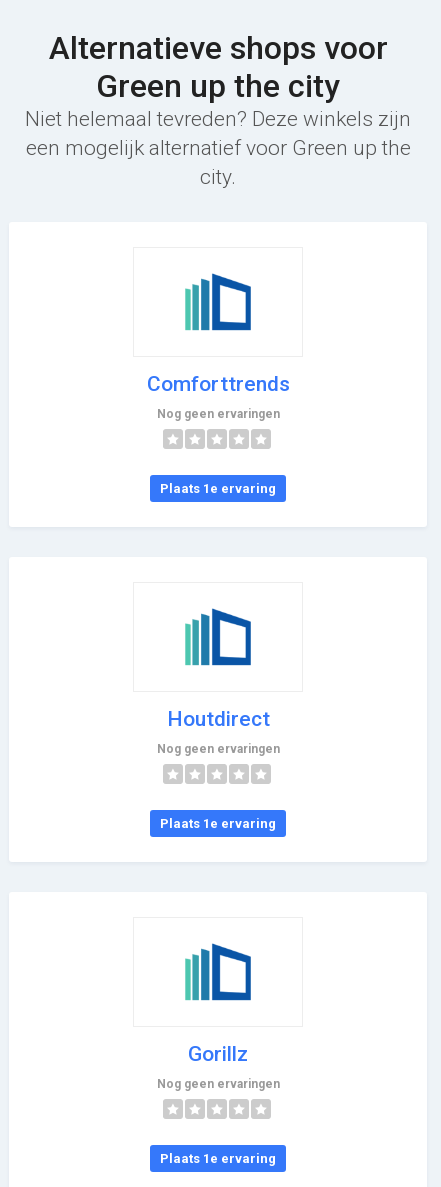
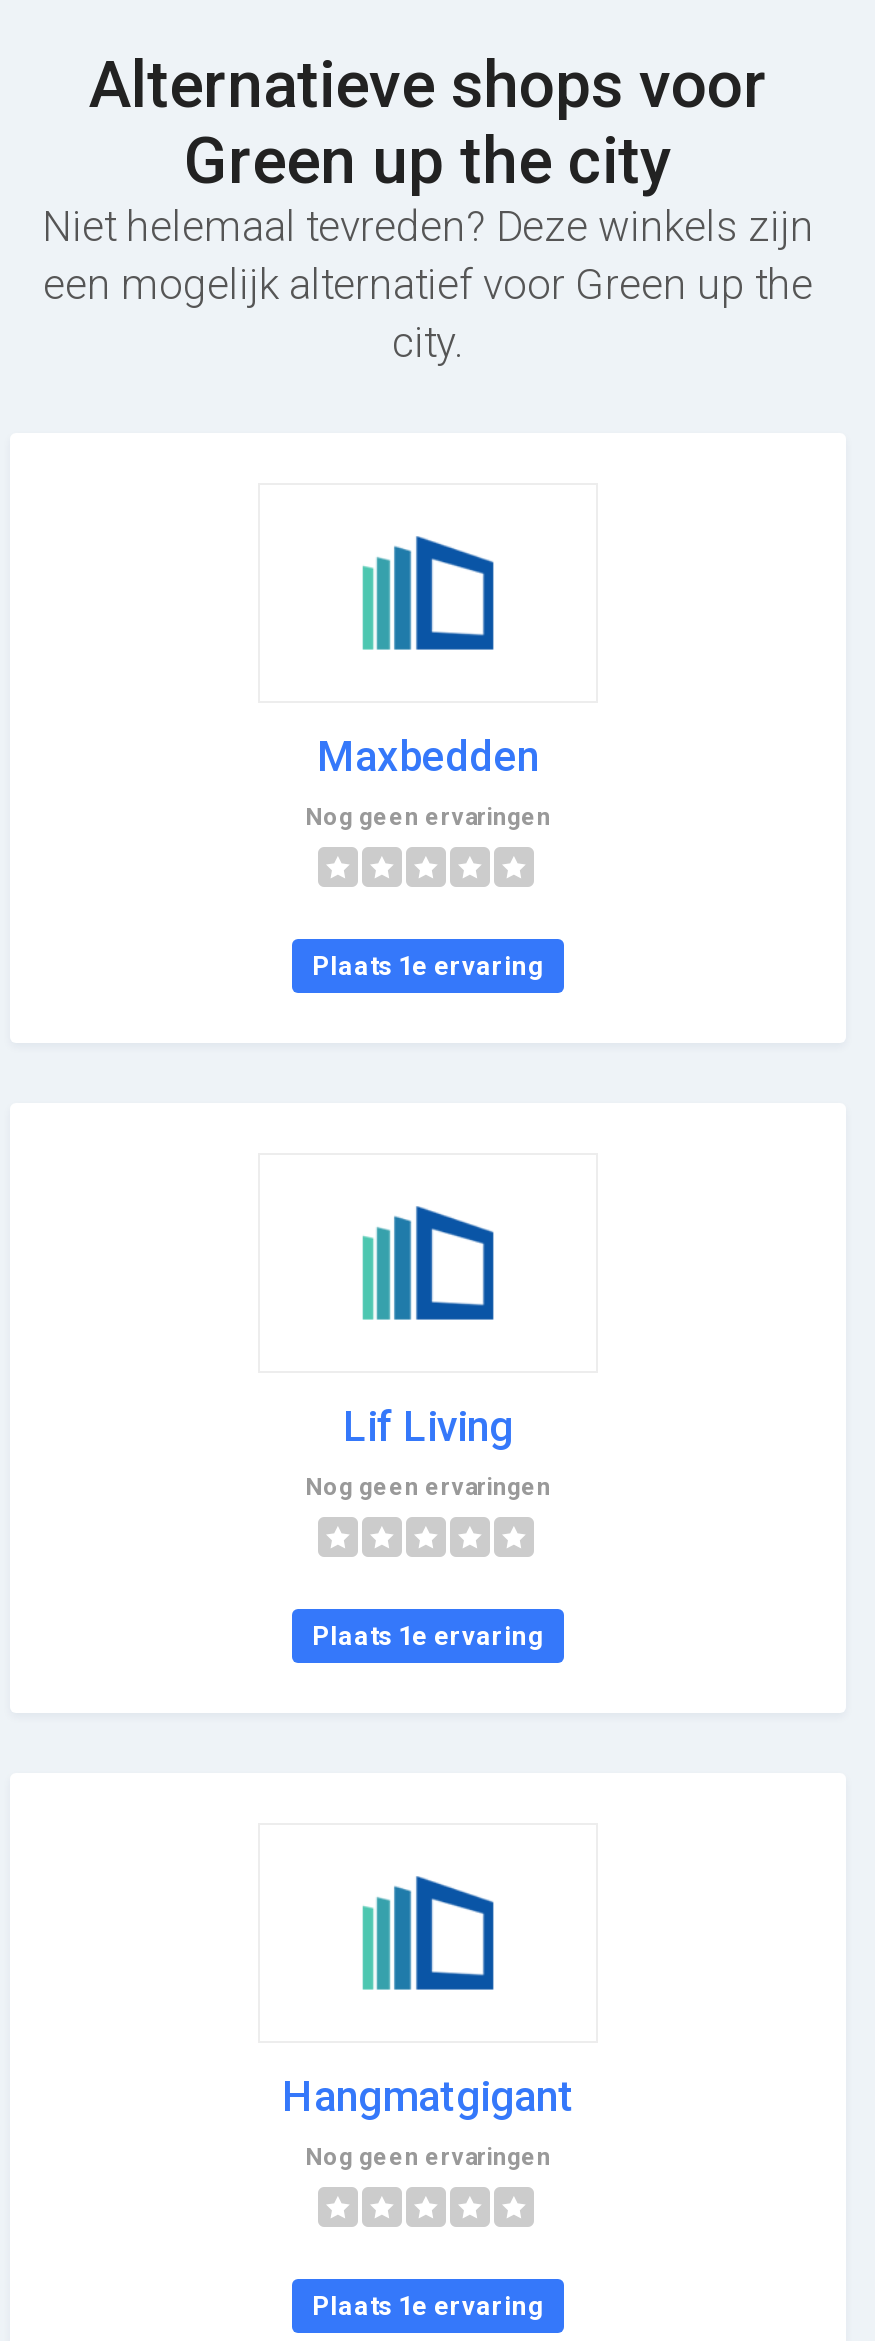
[146,372,289,396] Comforttrends -> [317,733,539,781] Maxbedden
[166,707,269,731] Houtdirect -> [343,1403,513,1451] Lif Living
[188,1042,248,1066] Gorillz -> [282,2073,574,2121] Hangmatgigant

